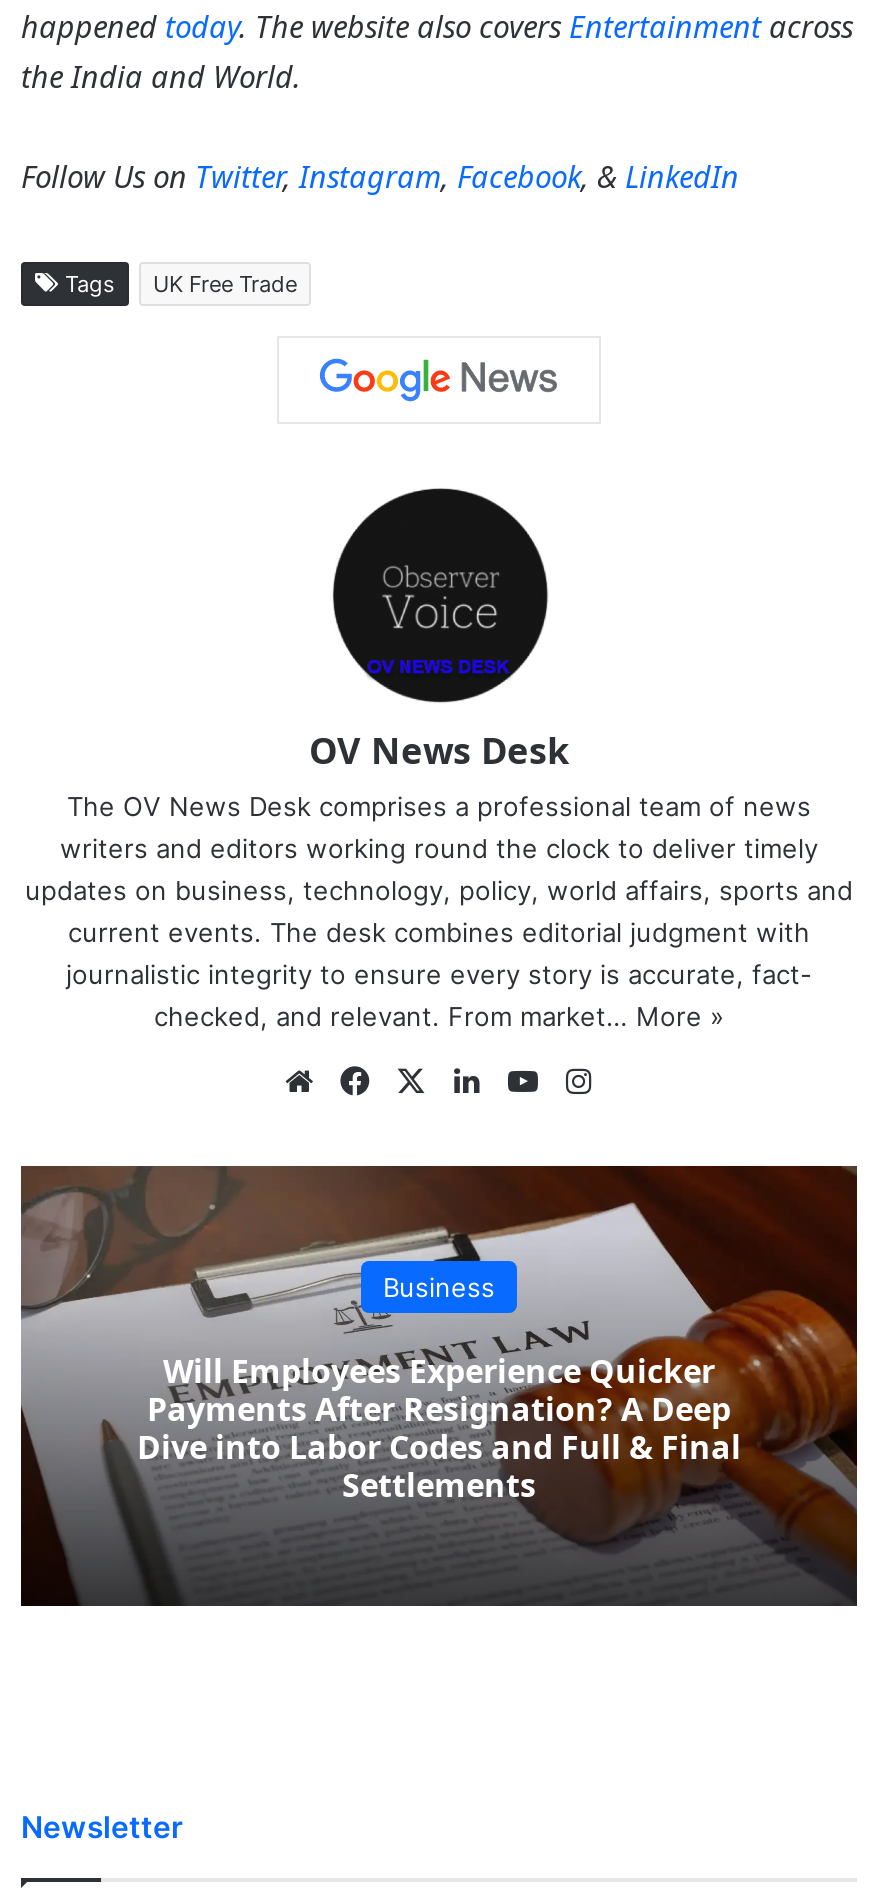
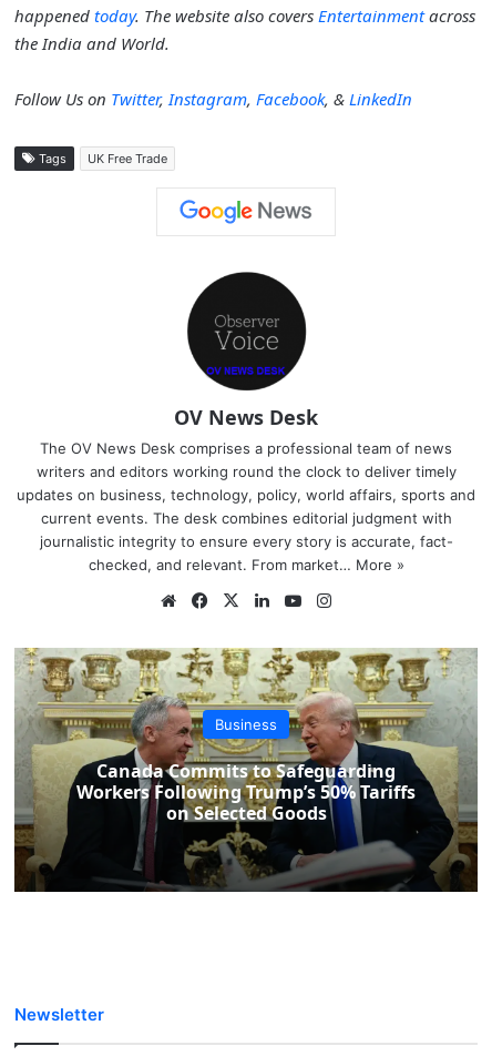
[21,1164,859,1606] [image] | Will Employees Experience Quicker | Payments After Resignation? A Deep | Dive into Labor Codes and Full & Final | Settlements -> [14,647,479,892] [image] | Canada Commits to Safeguarding | Workers Following Trump’s 50% Tariffs | on Selected Goods

